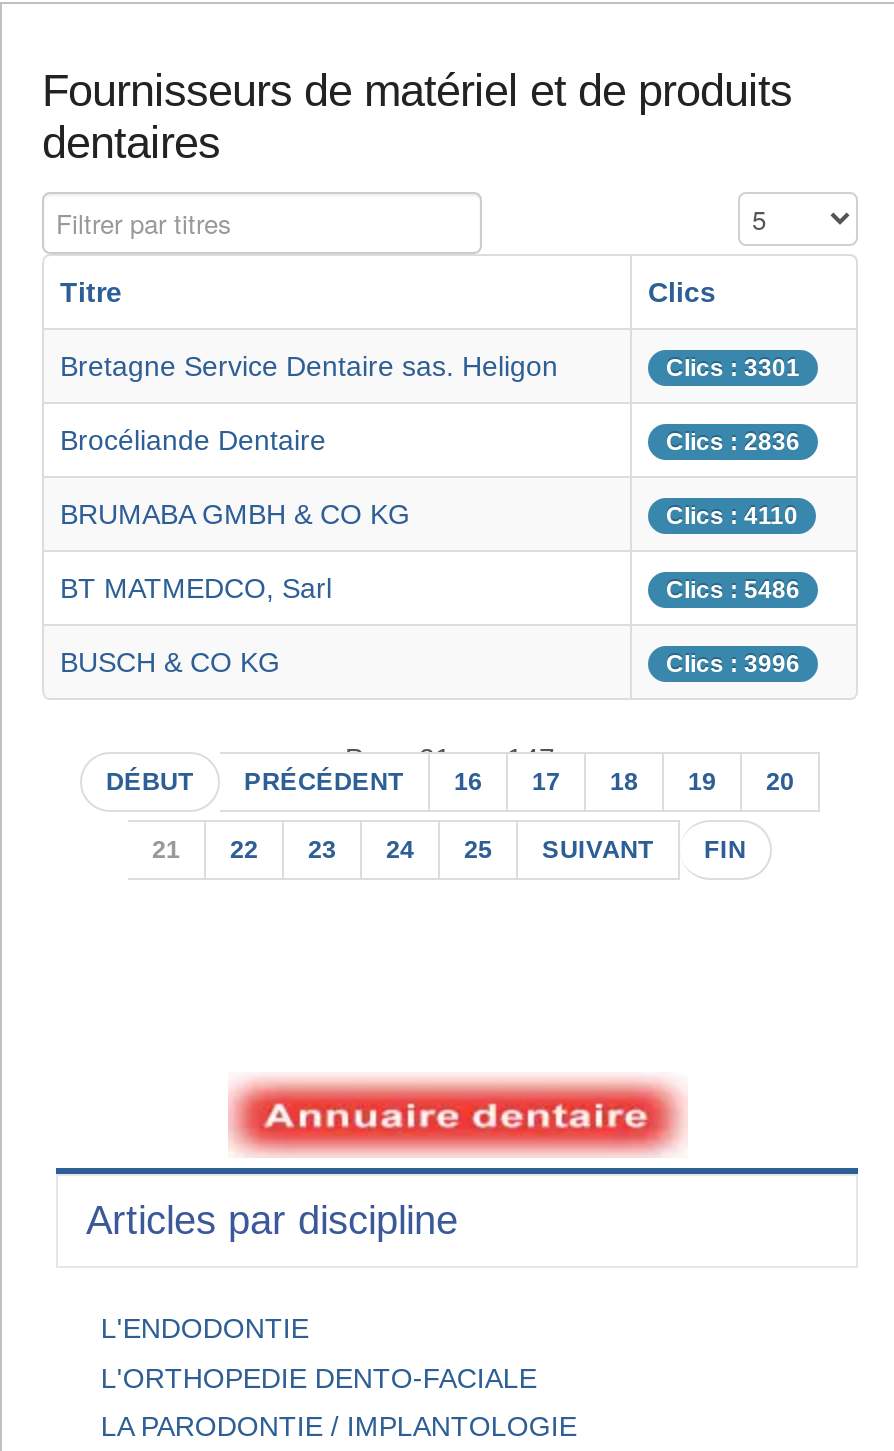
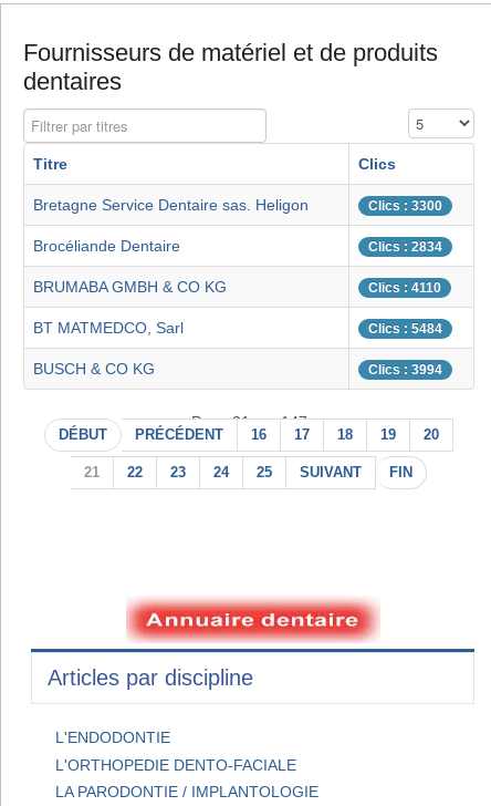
[666,355,800,383] Clics : 3301 -> [368,199,442,214] Clics : 3300
[666,429,800,457] Clics : 2836 -> [368,240,442,255] Clics : 2834
[666,577,800,605] Clics : 5486 -> [368,322,442,337] Clics : 5484
[666,651,800,679] Clics : 3996 -> [368,362,442,378] Clics : 3994

